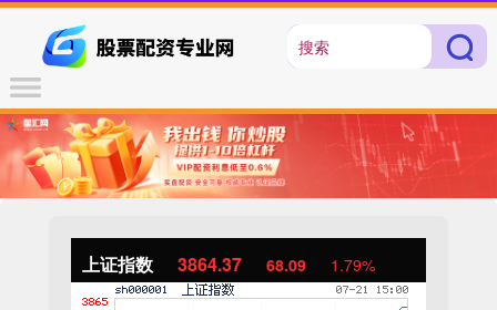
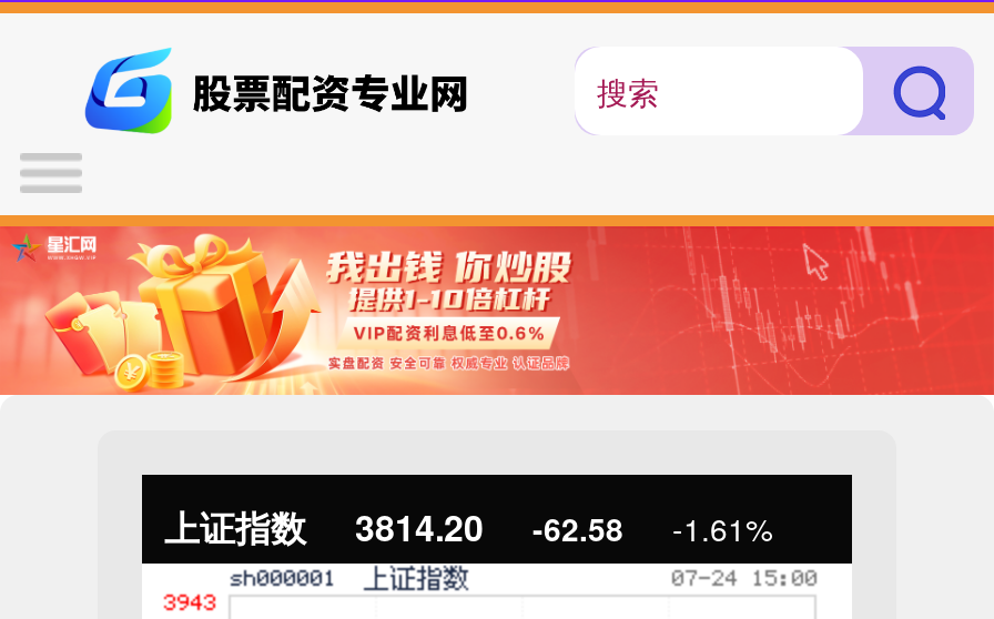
[177,251,242,276] 3864.37 -> [355,500,484,551] 3814.20
[266,253,306,275] 68.09 -> [532,505,623,549] -62.58
[331,253,375,275] 1.79% -> [672,505,772,549] -1.61%

